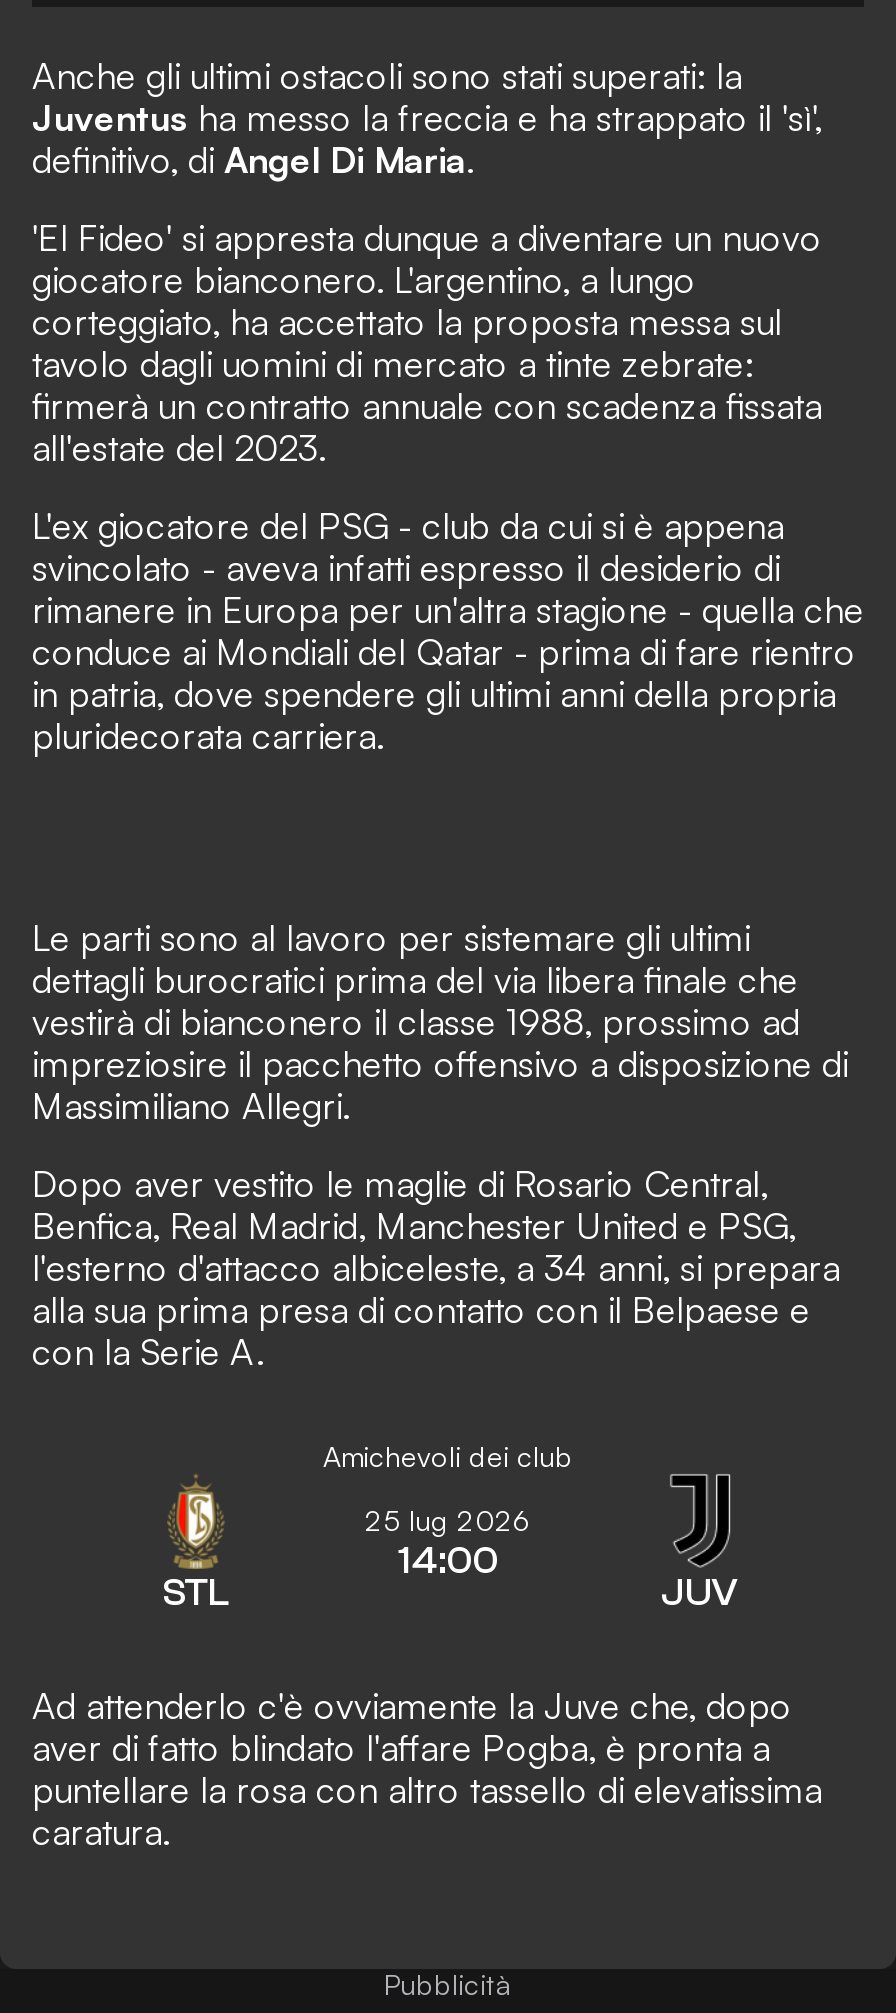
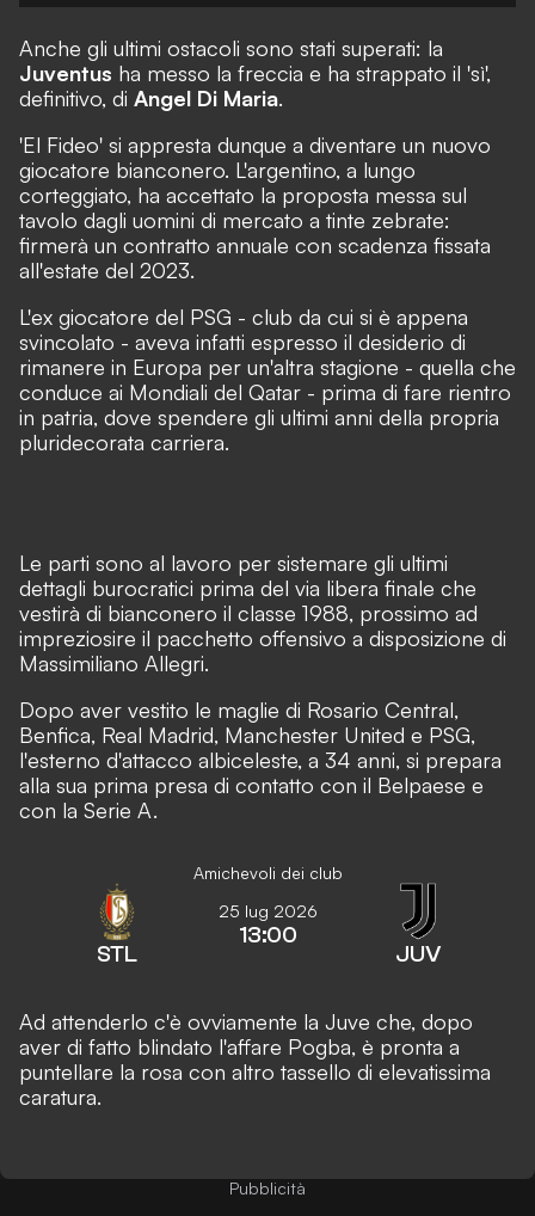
[398,1536,498,1582] 14:00 -> [238,921,297,949] 13:00

